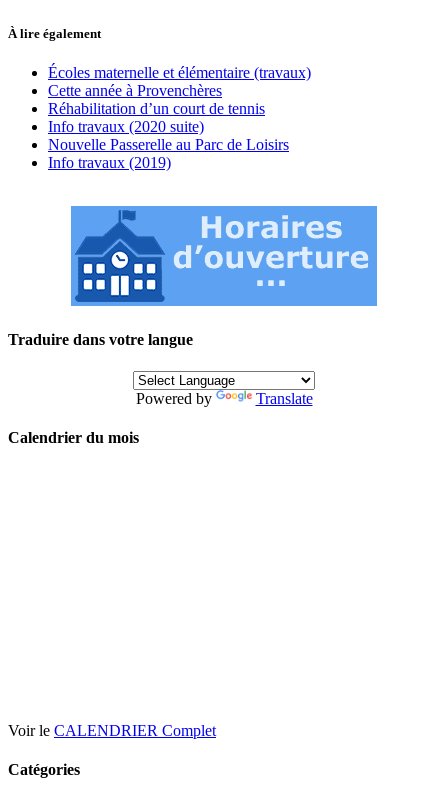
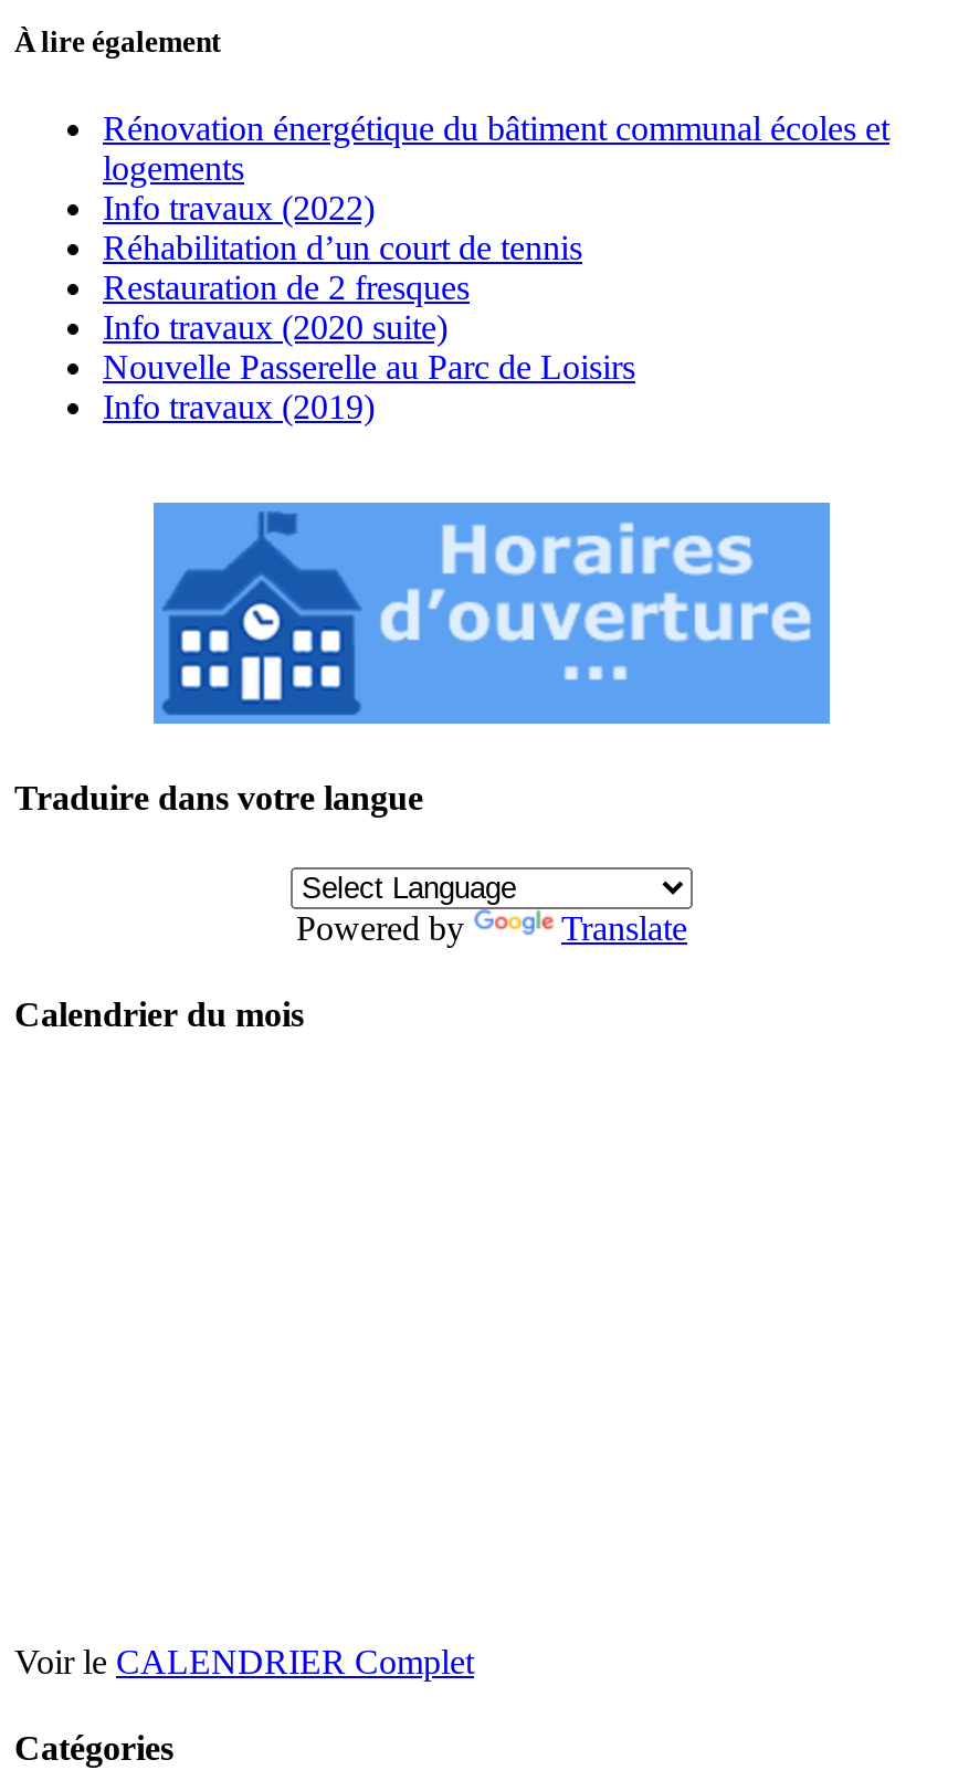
[48,64,311,99] Écoles maternelle et élémentaire (travaux) | Cette année à Provenchères -> [103,110,889,227] Rénovation énergétique du bâtiment communal écoles et | logements | Info travaux (2022)
none -> [103,269,470,306] Restauration de 2 fresques

